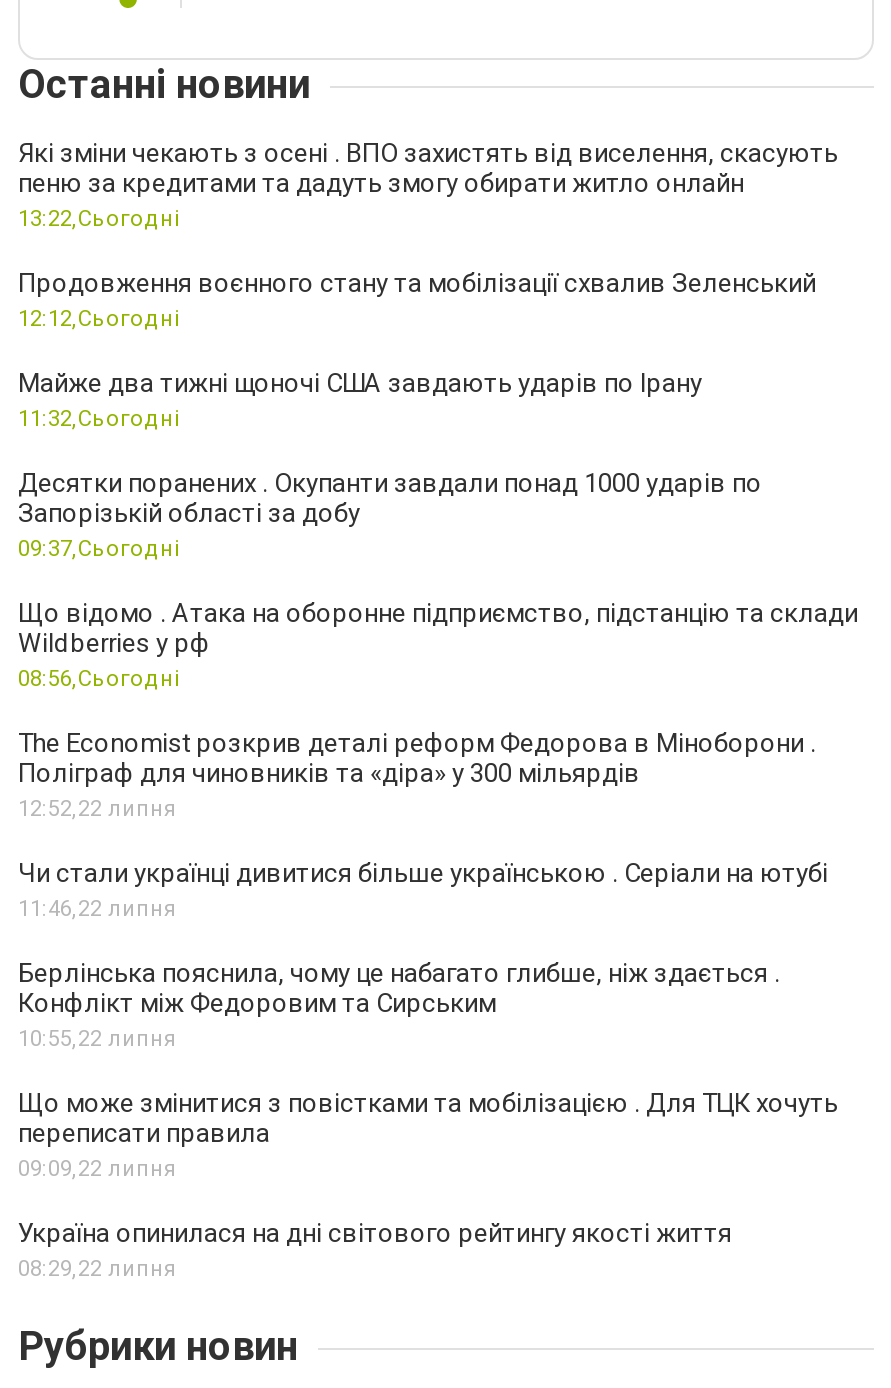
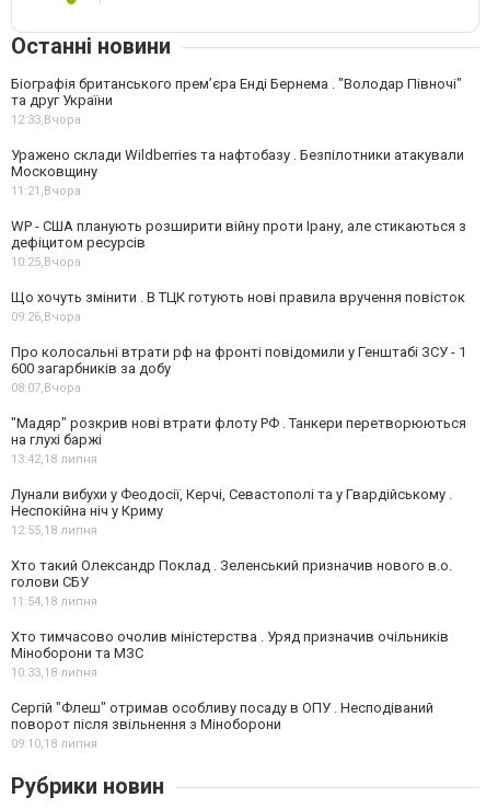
[18,138,838,232] Які зміни чекають з осені . ВПО захистять від виселення, скасують | пеню за кредитами та дадуть змогу обирати житло онлайн | 13:22,Сьогодні -> [11,76,462,127] Біографія британського прем’єра Енді Бернема . "Володар Півночі" | та друг України | 12:33,Вчора
[18,268,816,332] Продовження воєнного стану та мобілізації схвалив Зеленський | 12:12,Сьогодні -> [11,147,464,198] Уражено склади Wildberries та нафтобазу . Безпілотники атакували | Московщину | 11:21, Вчора
[18,368,702,432] Майже два тижні щоночі США завдають ударів по Ірану | 11:32,Сьогодні -> [11,218,466,269] WP - США планують розширити війну проти Ірану, але стикаються з | дефіцитом ресурсів | 10:25,Вчора
[18,468,762,562] Десятки поранених . Окупанти завдали понад 1000 ударів по | Запорізькій області за добу | 09:37,Сьогодні -> [11,289,465,324] Що хочуть змінити . В ТЦК готують нові правила вручення повісток | 09:26,Вчора
[18,598,858,692] Що відомо . Атака на оборонне підприємство, підстанцію та склади | Wildberries у рф | 08:56,Сьогодні -> [11,344,466,395] Про колосальні втрати рф на фронті повідомили у Генштабі ЗСУ - 1 | 600 загарбників за добу | 08:07,Вчора
[18,728,816,822] The Economist розкрив деталі реформ Федорова в Міноборони . | Поліграф для чиновників та «діра» у 300 мільярдів | 12:52,22 липня -> [11,415,466,466] "Мадяр" розкрив нові втрати флоту РФ . Танкери перетворюються | на глухі баржі | 13:42,18 липня
[18,858,828,922] Чи стали українці дивитися більше українською . Серіали на ютубі | 11:46,22 липня -> [11,486,452,538] Лунали вибухи у Феодосії, Керчі, Севастополі та у Гвардійському . | Неспокійна ніч у Криму | 12:55,18 липня
[18,958,780,1052] Берлінська пояснила, чому це набагато глибше, ніж здається . | Конфлікт між Федоровим та Сирським | 10:55,22 липня -> [11,557,452,609] Хто такий Олександр Поклад . Зеленський призначив нового в.о. | голови СБУ | 11:54,18 липня
[18,1088,838,1182] Що може змінитися з повістками та мобілізацією . Для ТЦК хочуть | переписати правила | 09:09,22 липня -> [11,628,449,680] Хто тимчасово очолив міністерства . Уряд призначив очільників | Міноборони та МЗС | 10:33,18 липня
[18,1218,732,1282] Україна опинилася на дні світового рейтингу якості життя | 08:29,22 липня -> [11,700,433,751] Сергій "Флеш" отримав особливу посаду в ОПУ . Несподіваний | поворот після звільнення з Міноборони | 09:10,18 липня

